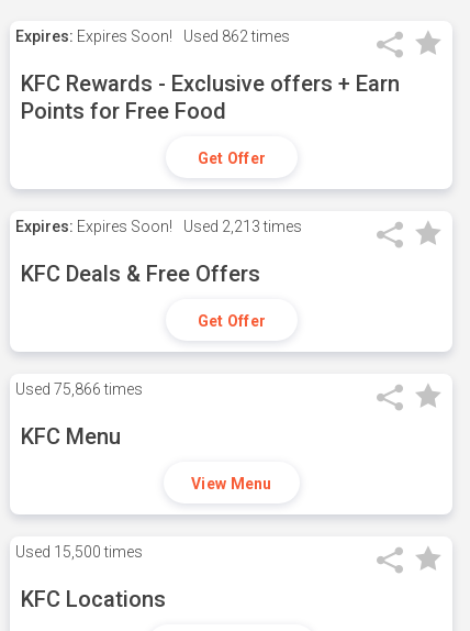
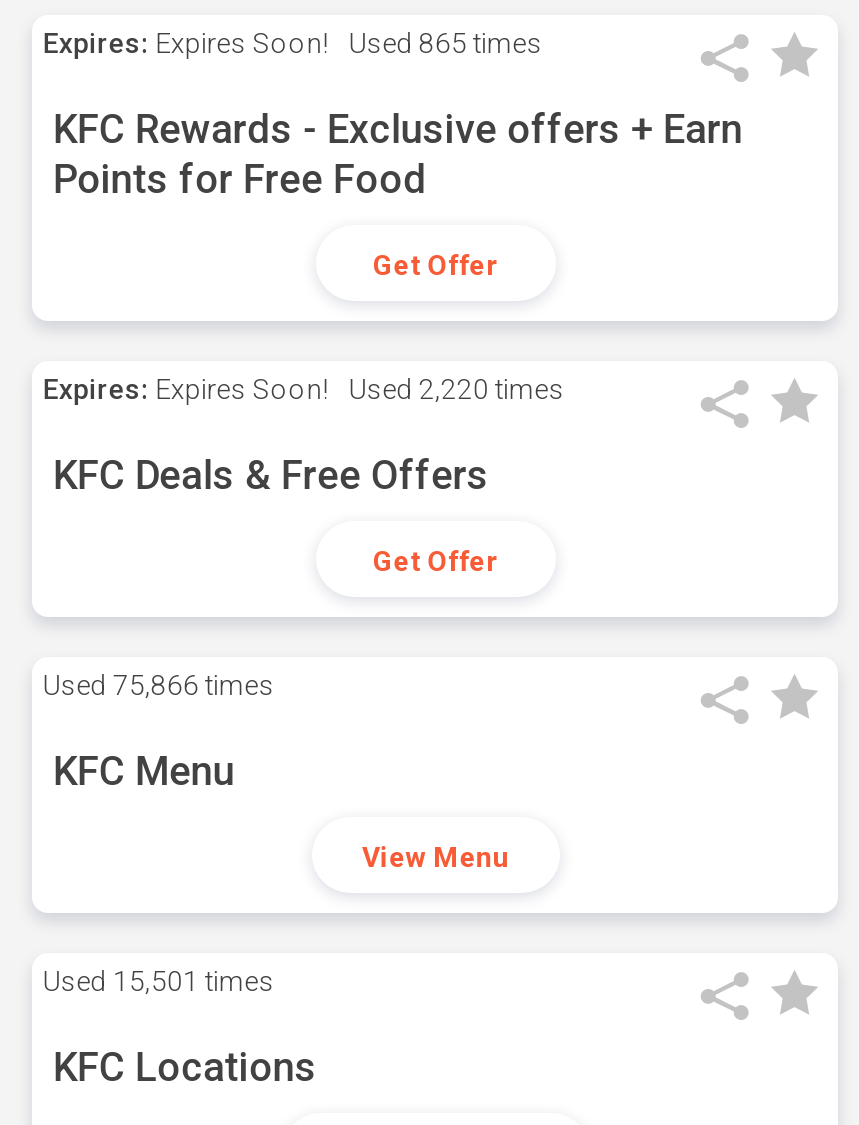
[16,27,290,45] Expires: Expires Soon! Used 862 times -> [43,27,543,59] Expires: Expires Soon! Used 865 times
[16,218,302,235] Expires: Expires Soon! Used 2,213 times -> [43,373,565,405] Expires: Expires Soon! Used 2,220 times
[16,543,143,561] Used 15,500 times -> [43,965,275,997] Used 15,501 times

